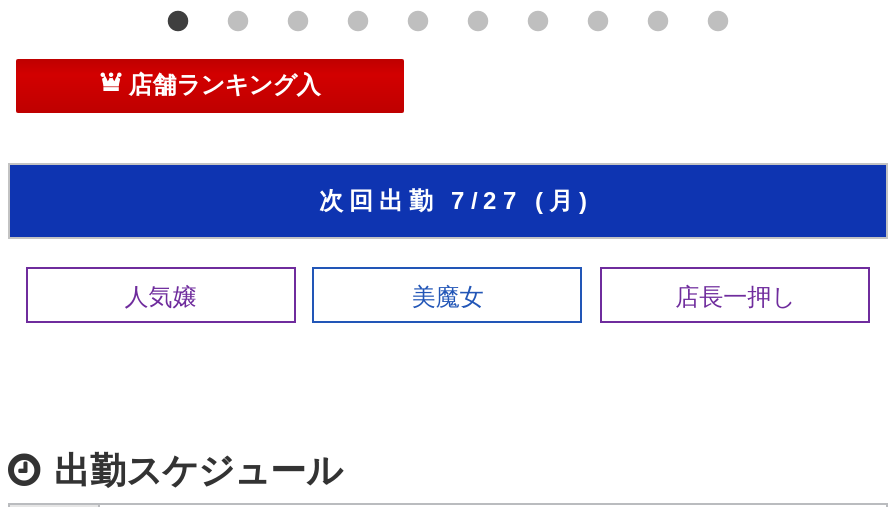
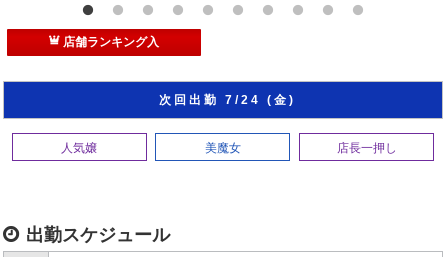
[319,187,593,215] 次回出勤 7/27 (月) -> [158,93,295,107] 次回出勤 7/24 (金)

